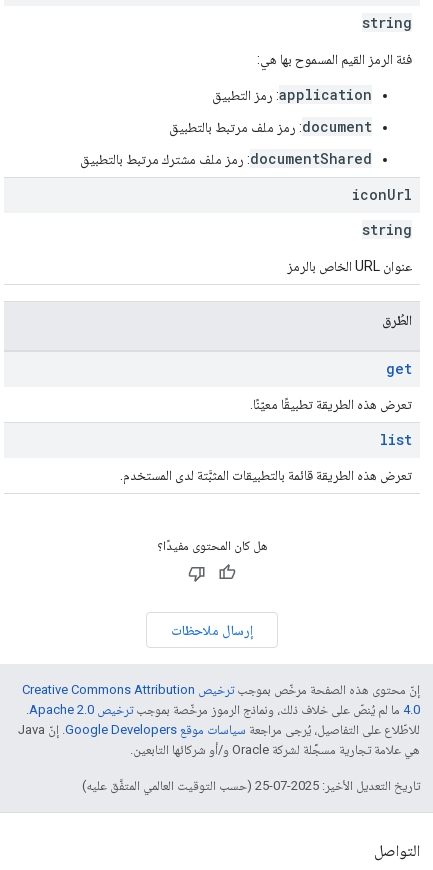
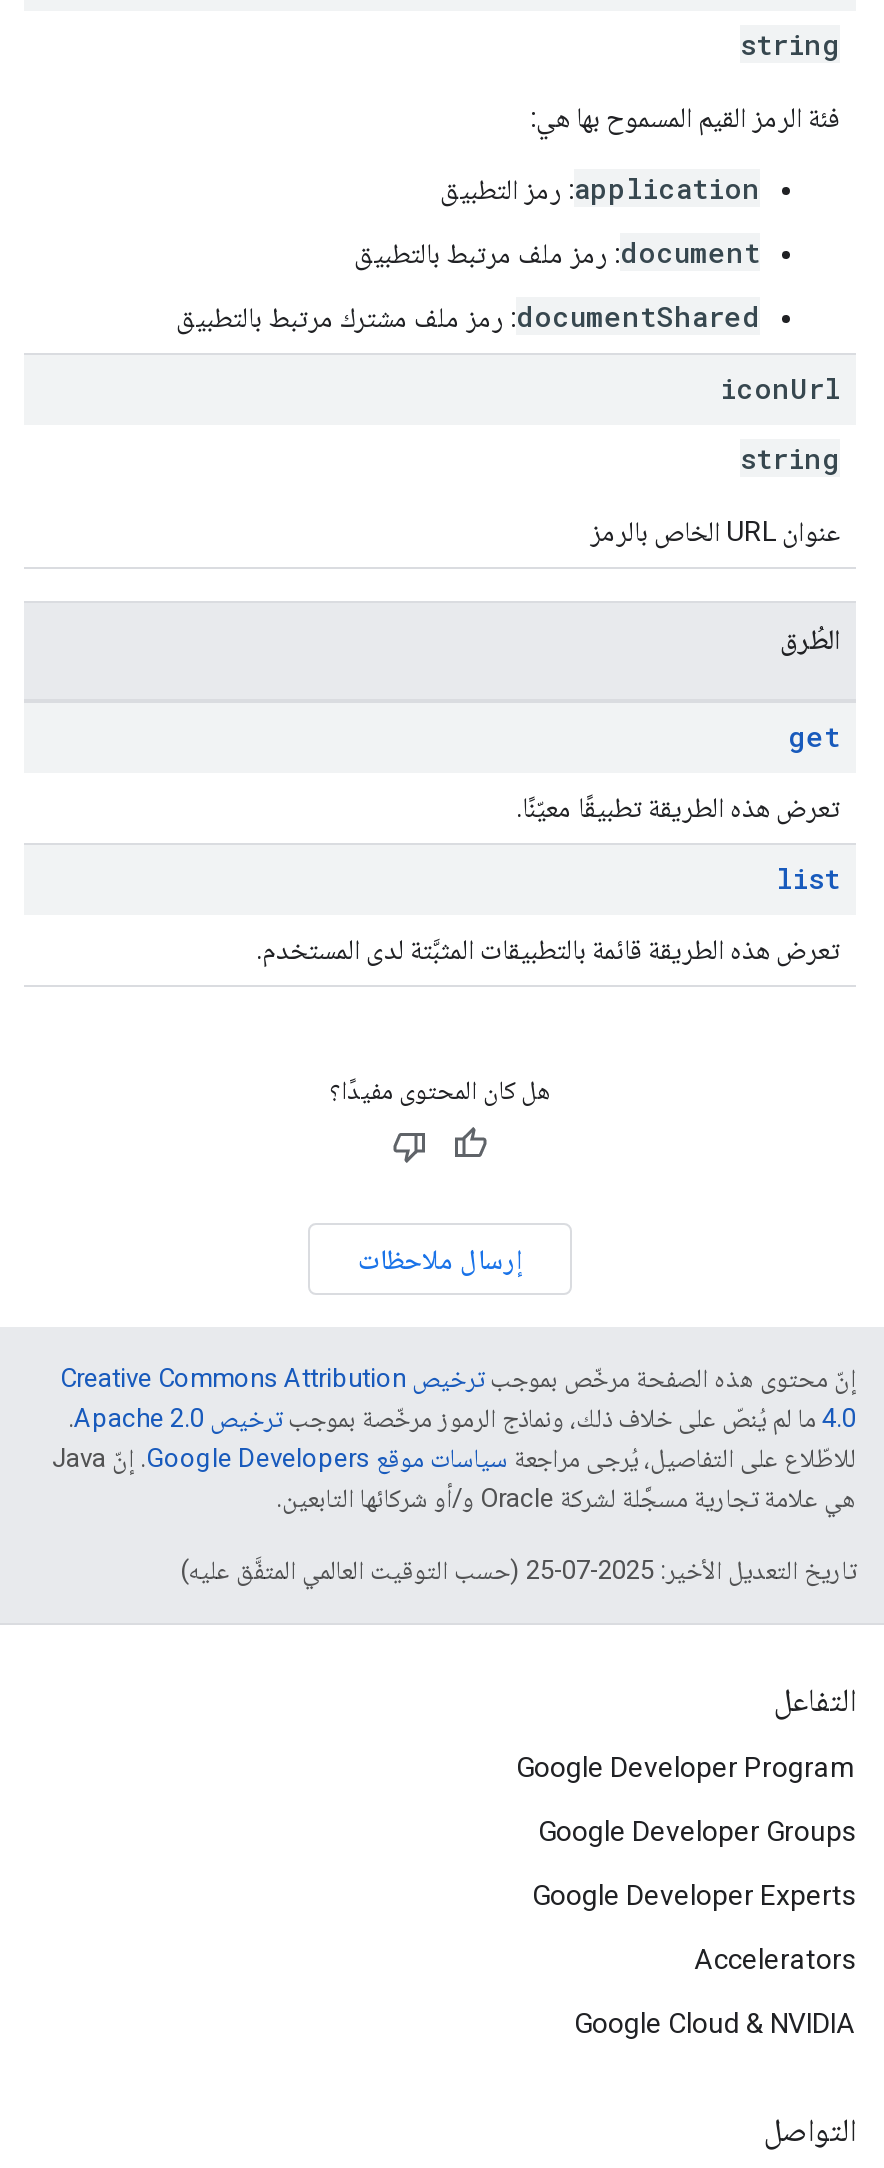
none -> [516,1681,856,2039] التفاعل | Google Developer Program | Google Developer Groups | Google Developer Experts | Accelerators | Google Cloud & NVIDIA

